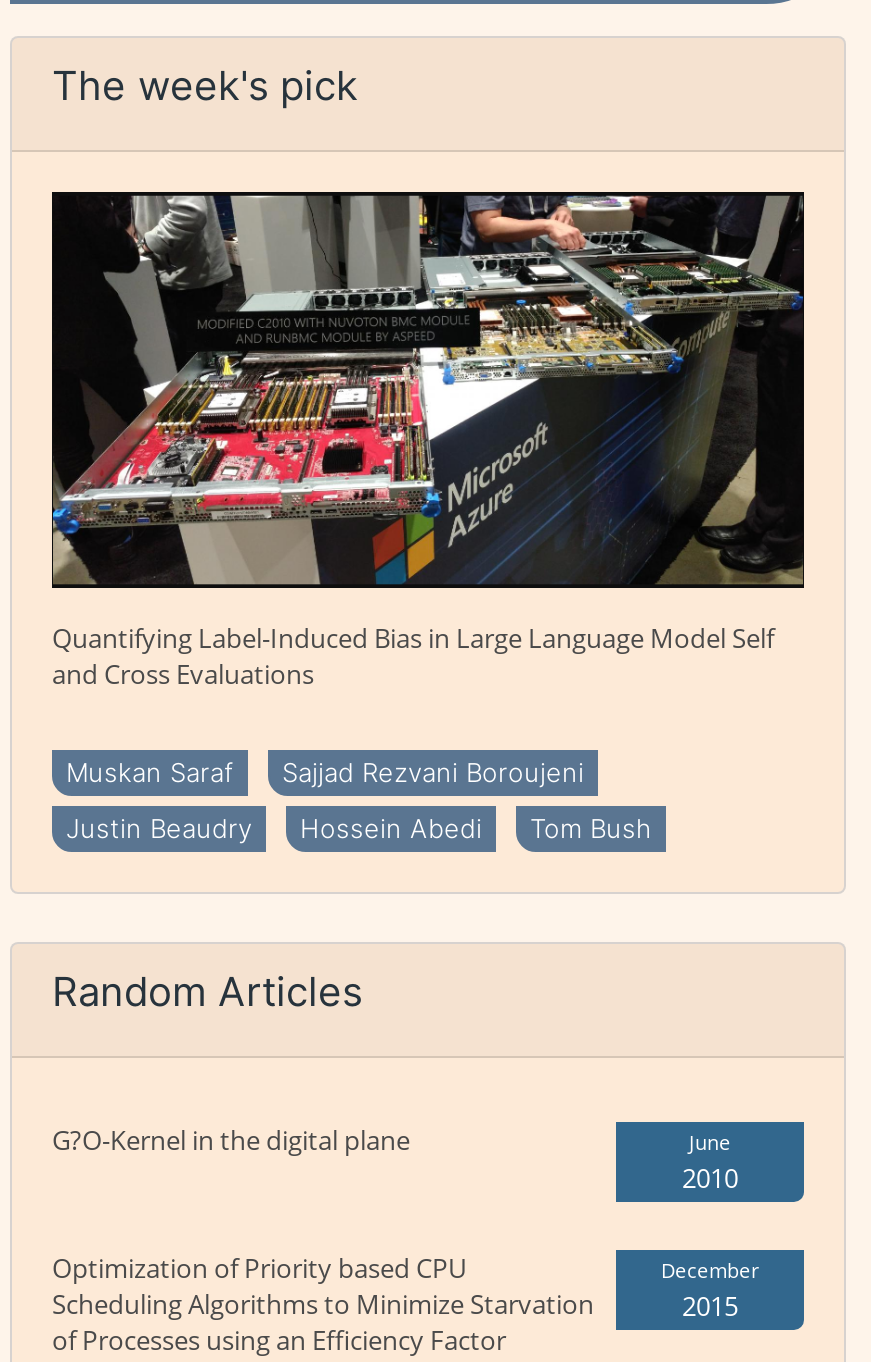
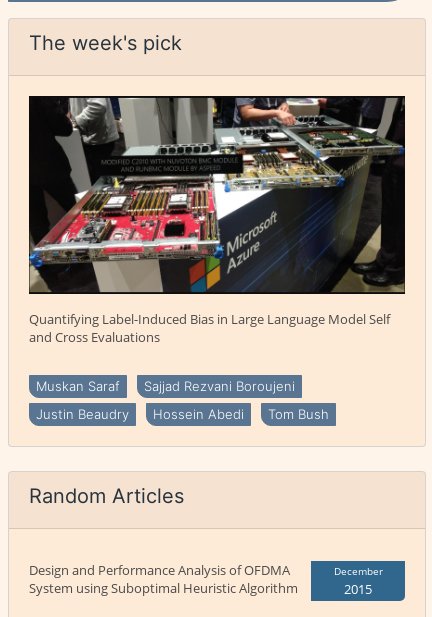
[52,1122,738,1358] G?O-Kernel in the digital plane | June | 2010 | Optimization of Priority based CPU | Scheduling Algorithms to Minimize Starvation | of Processes using an Efficiency Factor -> [29,561,298,597] Design and Performance Analysis of OFDMA | System using Suboptimal Heuristic Algorithm

